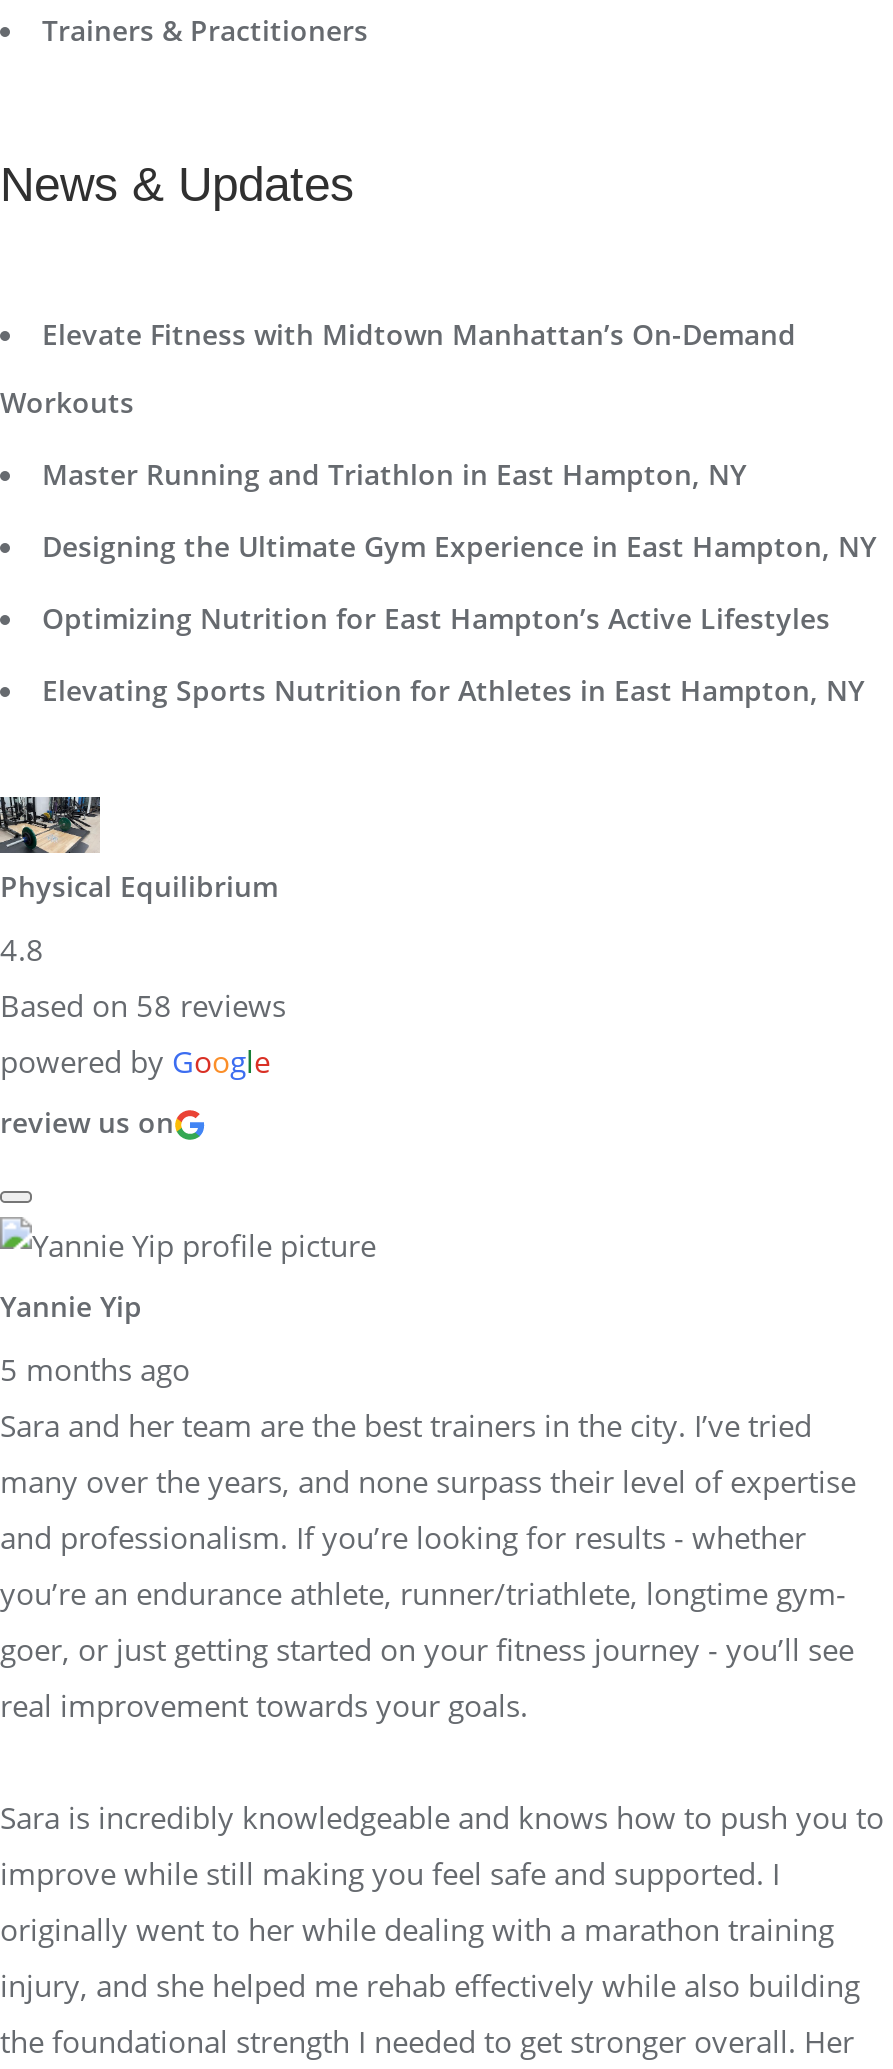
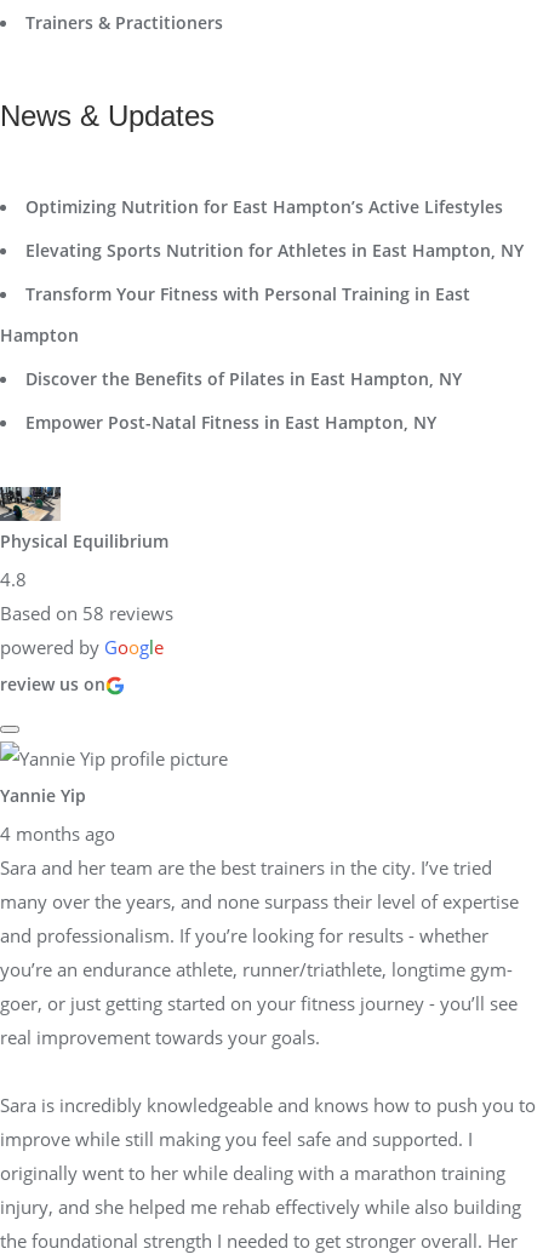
[0,314,876,564] Elevate Fitness with Midtown Manhattan’s On-Demand | Workouts | Master Running and Triathlon in East Hampton, NY | Designing the Ultimate Gym Experience in East Hampton, NY -> none
moved [42,598,864,708] -> [25,195,524,261]: Optimizing Nutrition for East Hampton’s Active Lifestyles | Elevating Sports Nutrition for Athletes in East Hampton, NY
none -> [0,282,470,433] Transform Your Fitness with Personal Training in East | Hampton | Discover the Benefits of Pilates in East Hampton, NY | Empower Post-Natal Fitness in East Hampton, NY
[0,1348,190,1388] 5 months ago -> [0,821,115,845] 4 months ago

